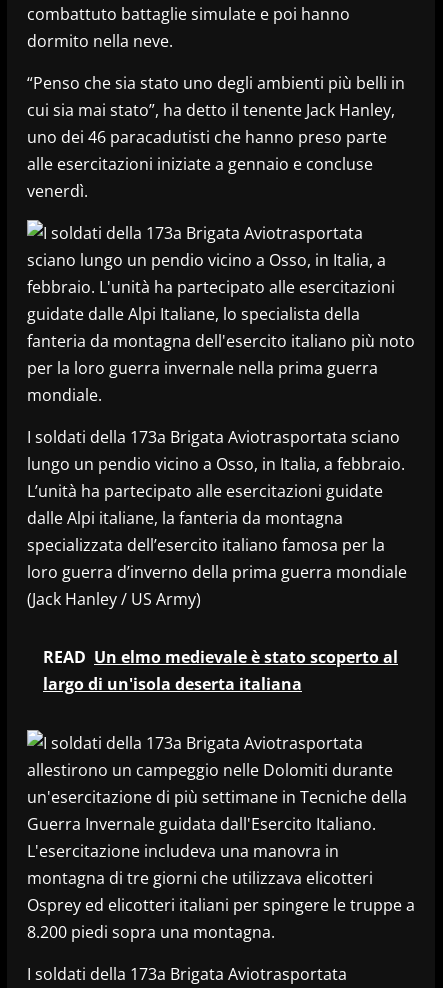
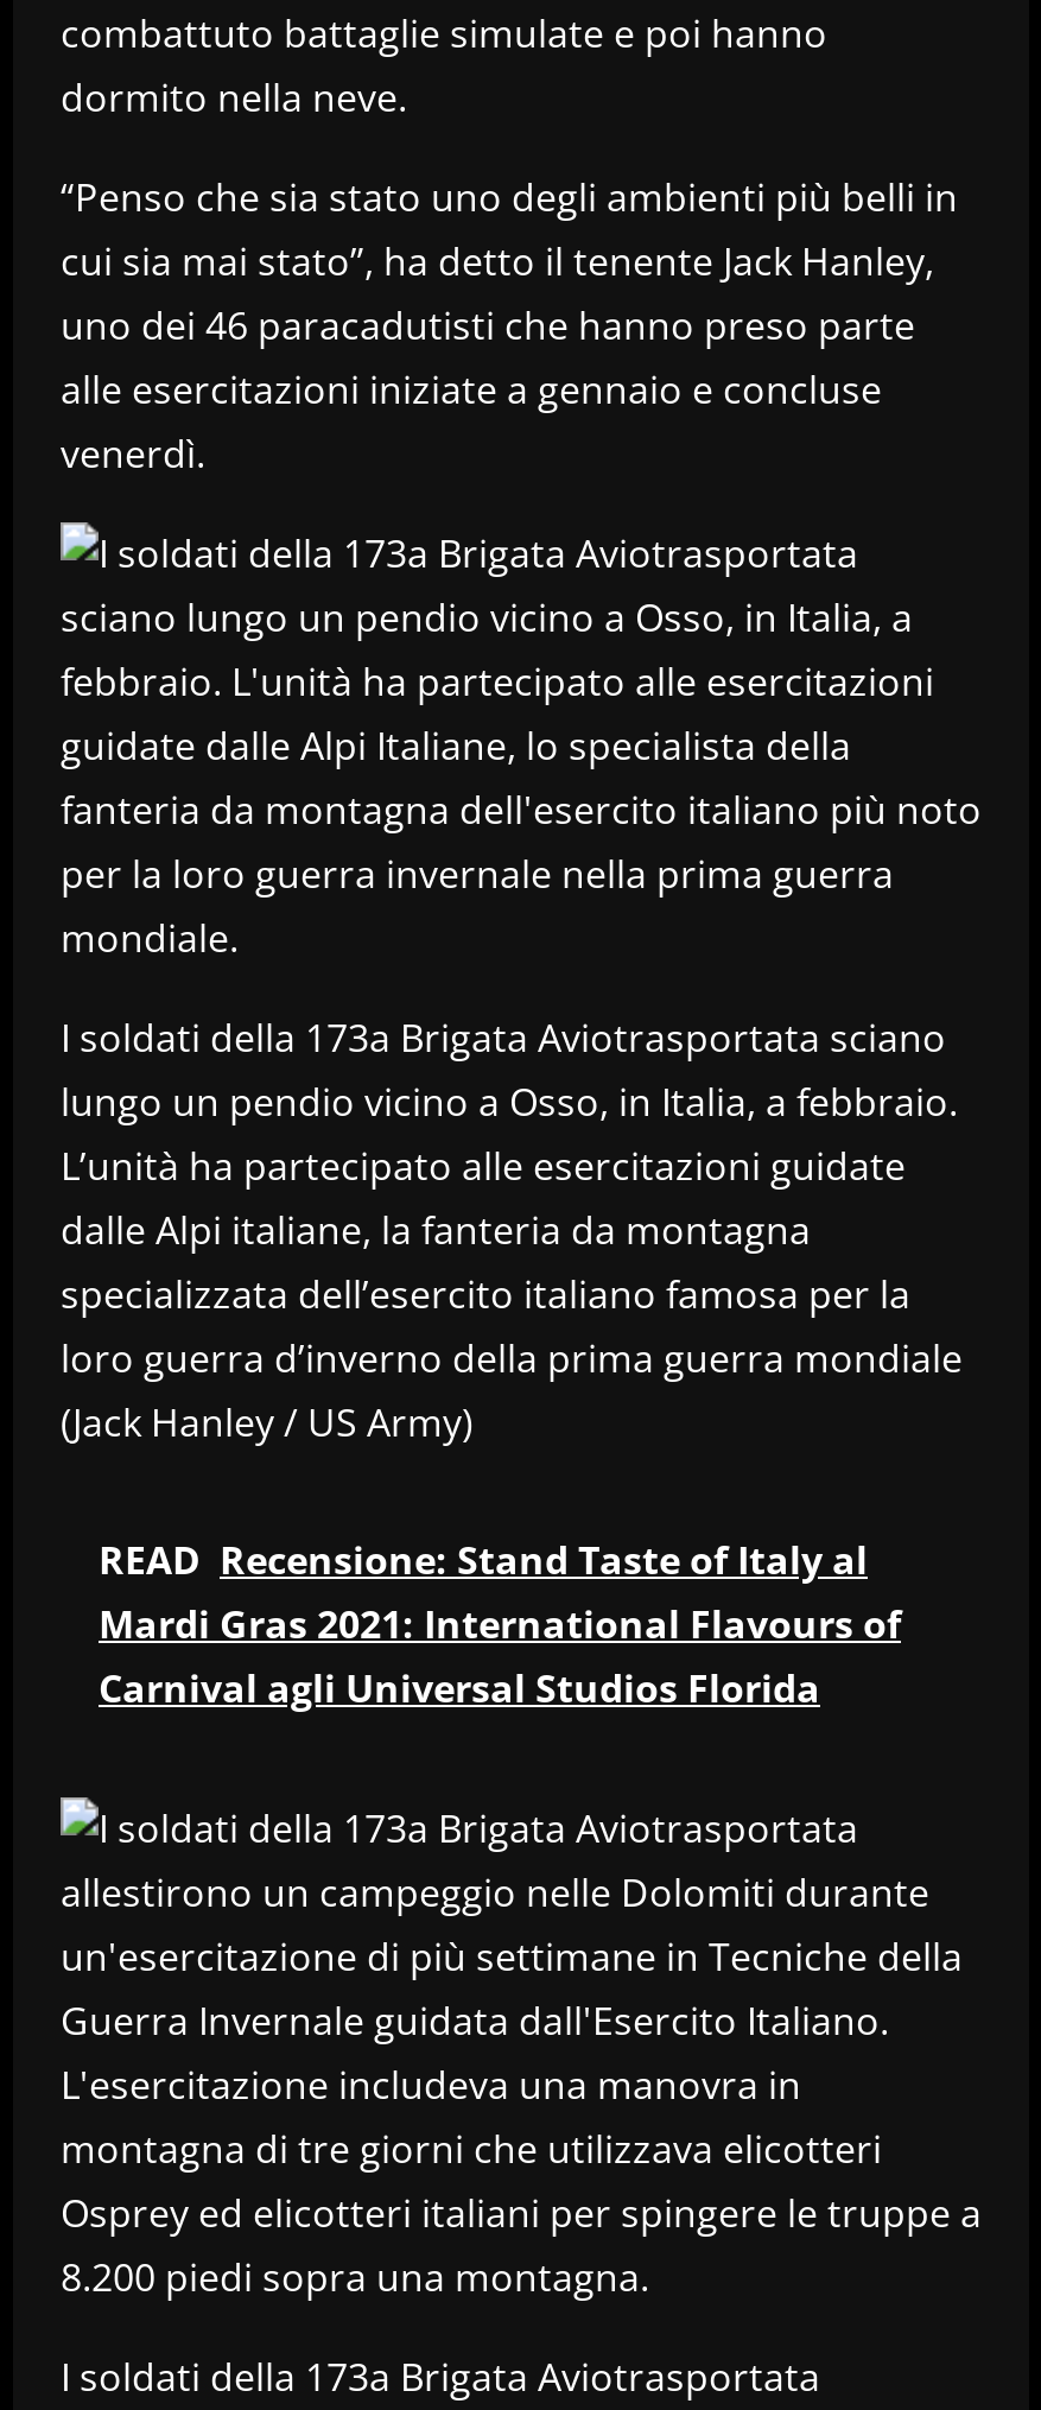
[43,646,398,695] READ Un elmo medievale è stato scoperto al | largo di un'isola deserta italiana -> [99,1534,901,1714] READ Recensione: Stand Taste of Italy al | Mardi Gras 2021: International Flavours of | Carnival agli Universal Studios Florida

